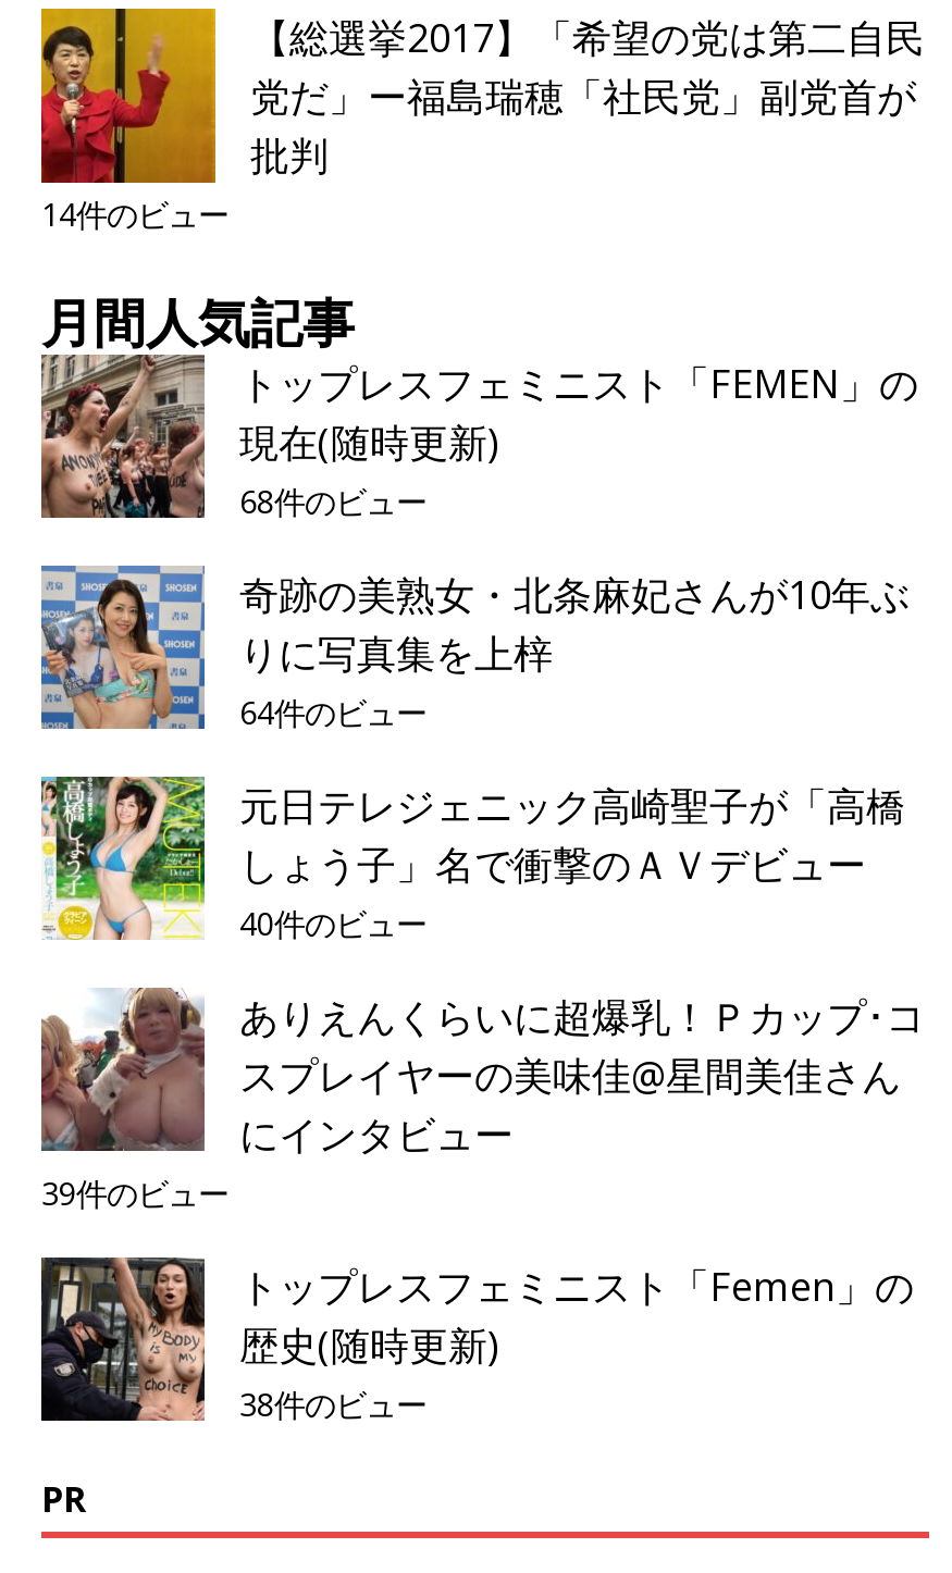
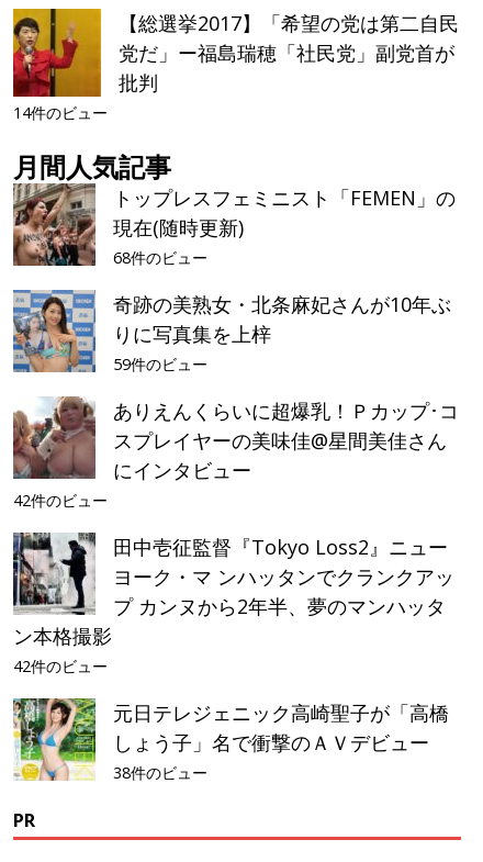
[239,692,426,944] 64件のビュー | 40件のビュー -> [113,354,207,374] 59件のビュー
moved [41,775,905,940] -> [12,697,449,782]: [image] | 元日テレジェニック高崎聖子が「高橋 | しょう子」名で衝撃のＡＶデビュー
moved [37,983,925,1160] -> [11,394,459,483]: [image] | ありえんくらいに超爆乳！Ｐカップ･コ | スプレイヤーの美味佳@星間美佳さん | にインタビュー
[39,1173,914,1423] [image] | 39件のビュー | トップレスフェミニスト「Femen」の | 歴史(随時更新) -> [12,490,454,676] [image] | 42件のビュー | 田中壱征監督『Tokyo Loss2』ニュー | ヨーク・マ ンハッタンでクランクアッ | プ カンヌから2年半、夢のマンハッタ | ン本格撮影 | 42件のビュー

